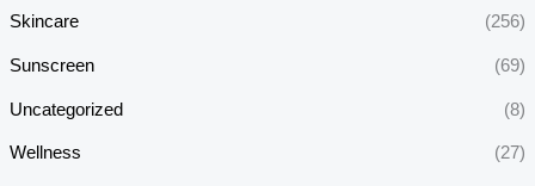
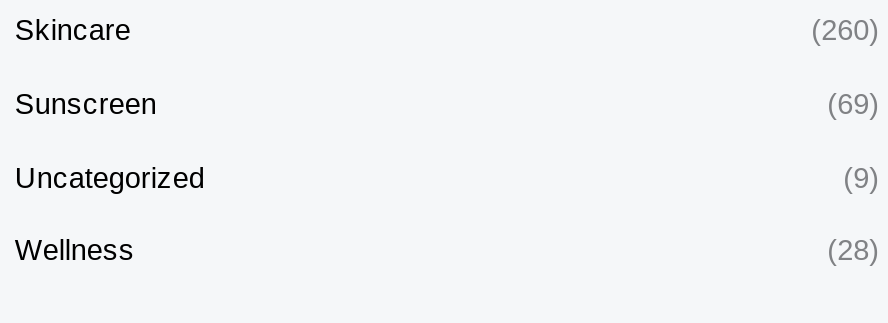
[485,12,526,31] (256) -> [811,15,879,47] (260)
[504,100,526,119] (8) -> [843,161,879,193] (9)
[495,143,526,163] (27) -> [827,235,879,267] (28)

